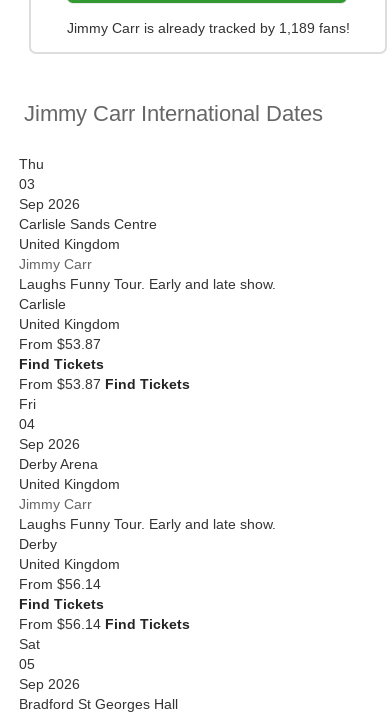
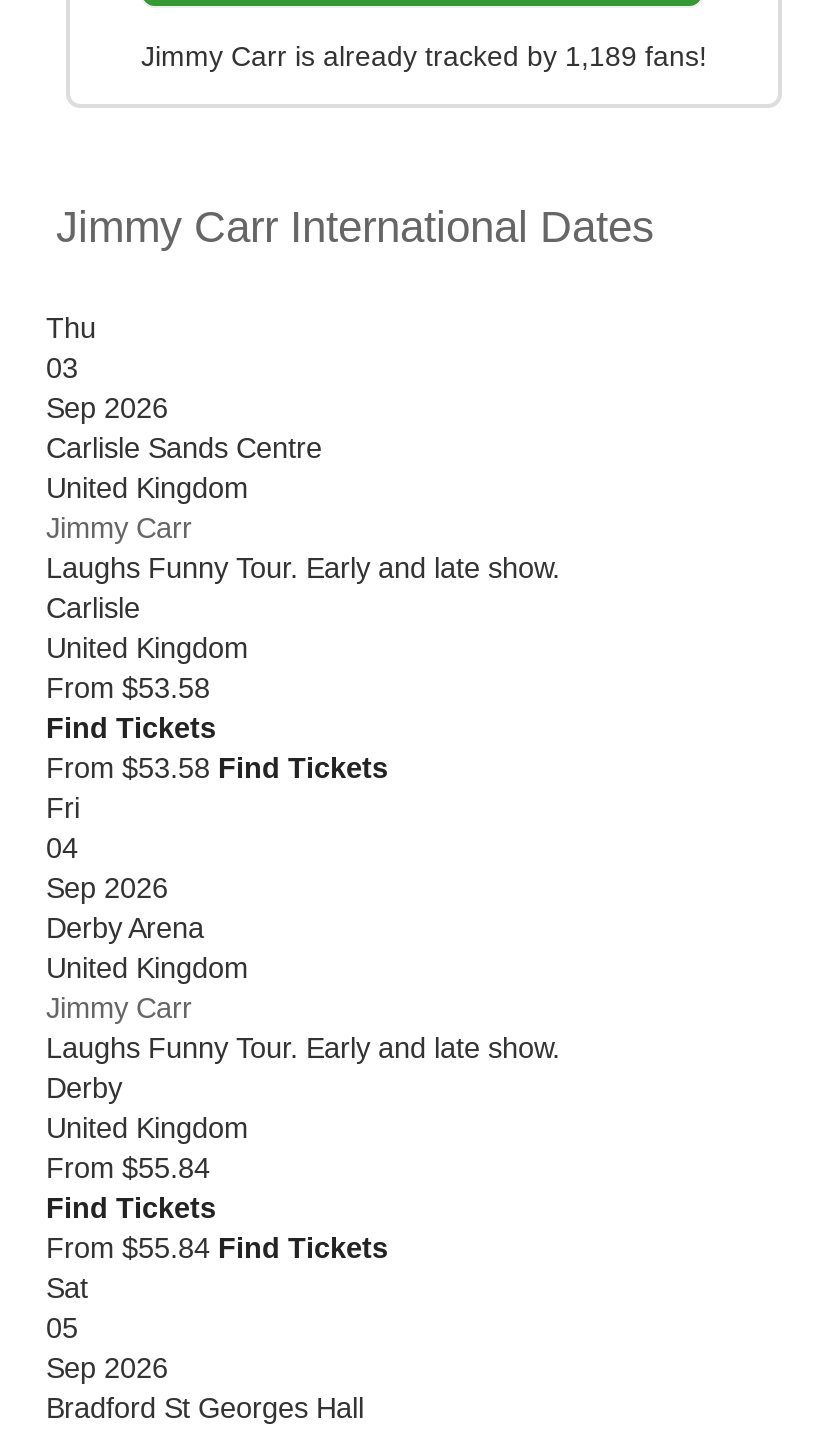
[19,336,101,352] From $53.87 -> [46,672,210,704] From $53.58
[19,376,190,392] From $53.87 Find Tickets -> [46,752,388,784] From $53.58 Find Tickets
[19,576,101,592] From $56.14 -> [46,1152,210,1184] From $55.84
[19,616,190,632] From $56.14 Find Tickets -> [46,1232,388,1264] From $55.84 Find Tickets

